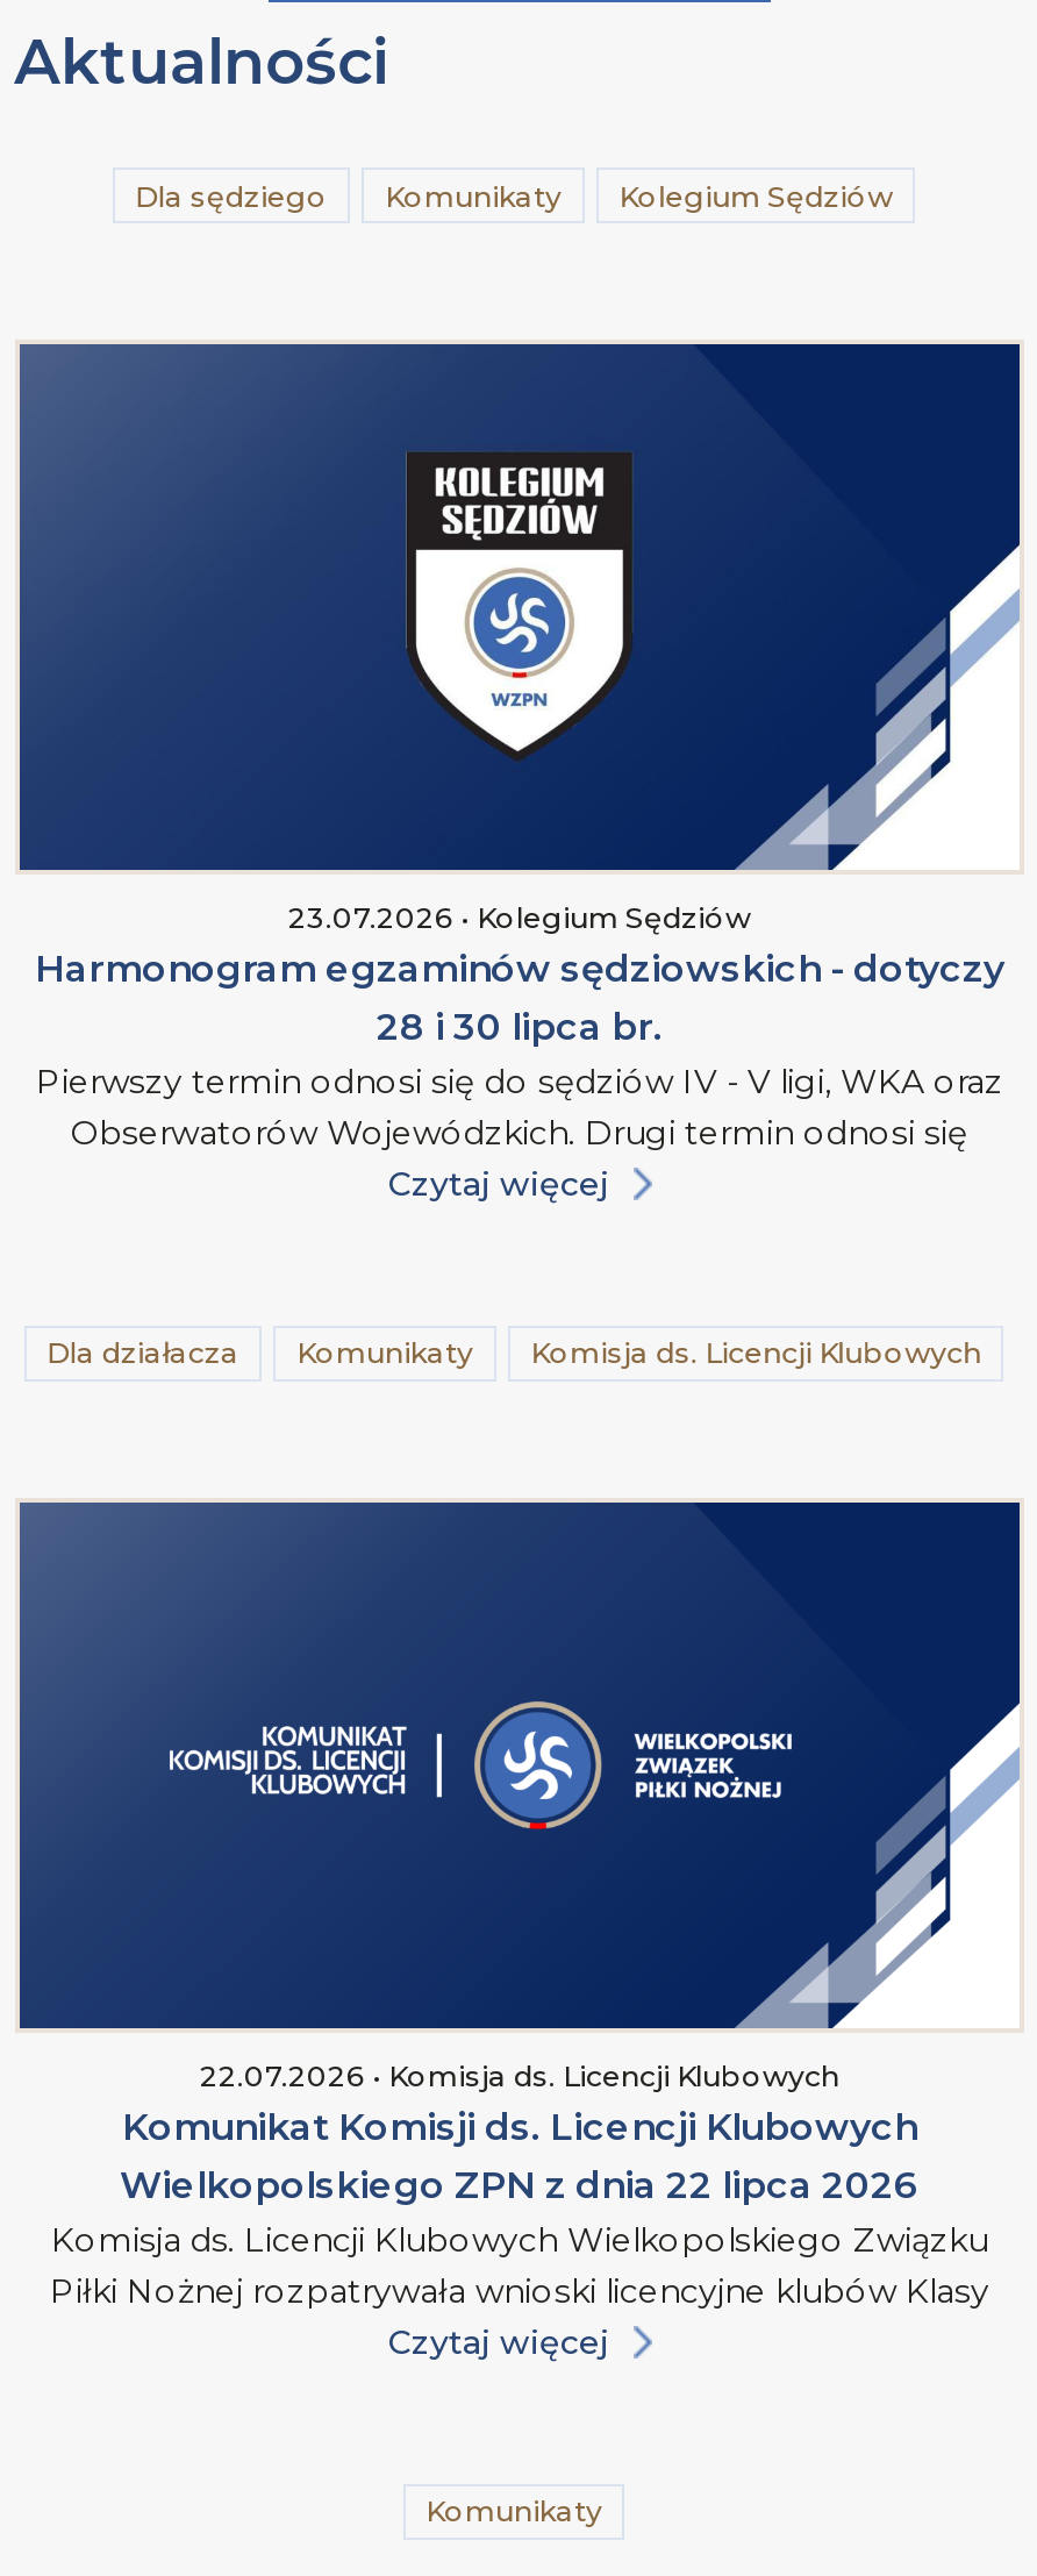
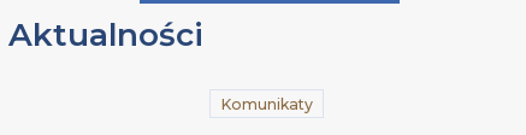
[135,178,893,213] Dla sędziego | Komunikaty | Kolegium Sędziów -> none
[17,342,1022,1204] [image] | 23.07.2026 • Kolegium Sędziów | Harmonogram egzaminów sędziowskich - dotyczy | 28 i 30 lipca br. | Pierwszy termin odnosi się do sędziów IV - V ligi, WKA oraz | Obserwatorów Wojewódzkich. Drugi termin odnosi się | Czytaj więcej -> none
[46,1336,981,1371] Dla działacza | Komunikaty | Komisja ds. Licencji Klubowych -> none
[17,1500,1022,2362] [image] | 22.07.2026 • Komisja ds. Licencji Klubowych | Komunikat Komisji ds. Licencji Klubowych | Wielkopolskiego ZPN z dnia 22 lipca 2026 | Komisja ds. Licencji Klubowych Wielkopolskiego Związku | Piłki Nożnej rozpatrywała wnioski licencyjne klubów Klasy | Czytaj więcej -> none

